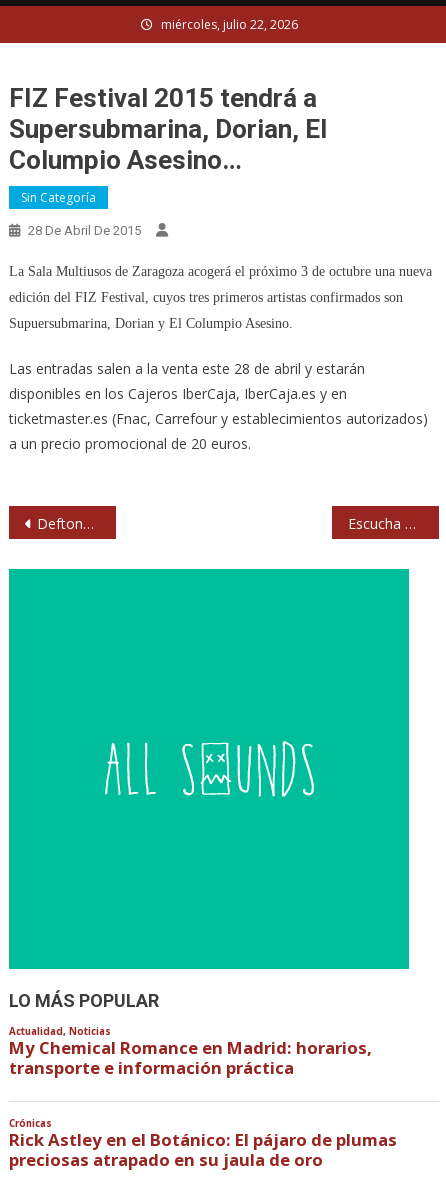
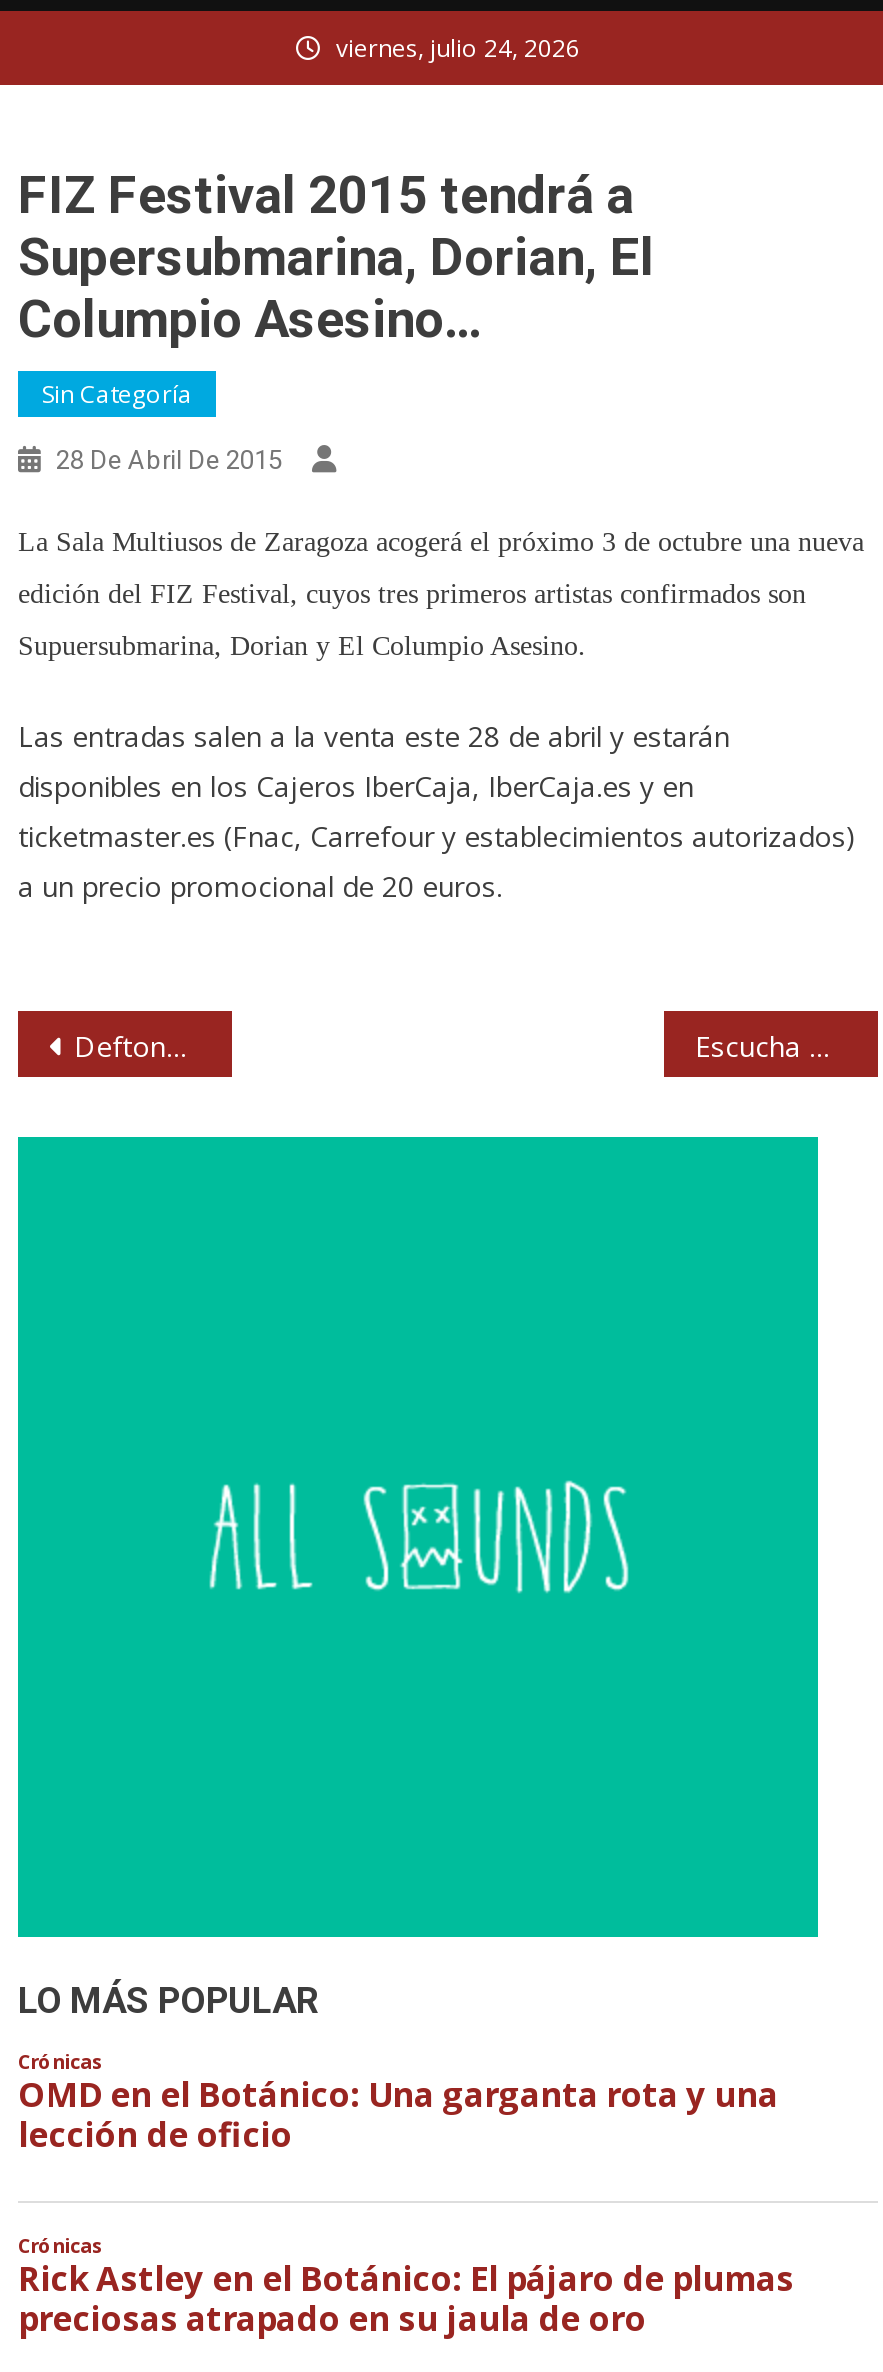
[160,16,297,33] miércoles, julio 22, 2026 -> [336,31,580,65] viernes, julio 24, 2026
[9,1025,372,1079] Actualidad, Noticias | My Chemical Romance en Madrid: horarios, | transporte e información práctica -> [18,2049,778,2158] Crónicas | OMD en el Botánico: Una garganta rota y una | lección de oficio

